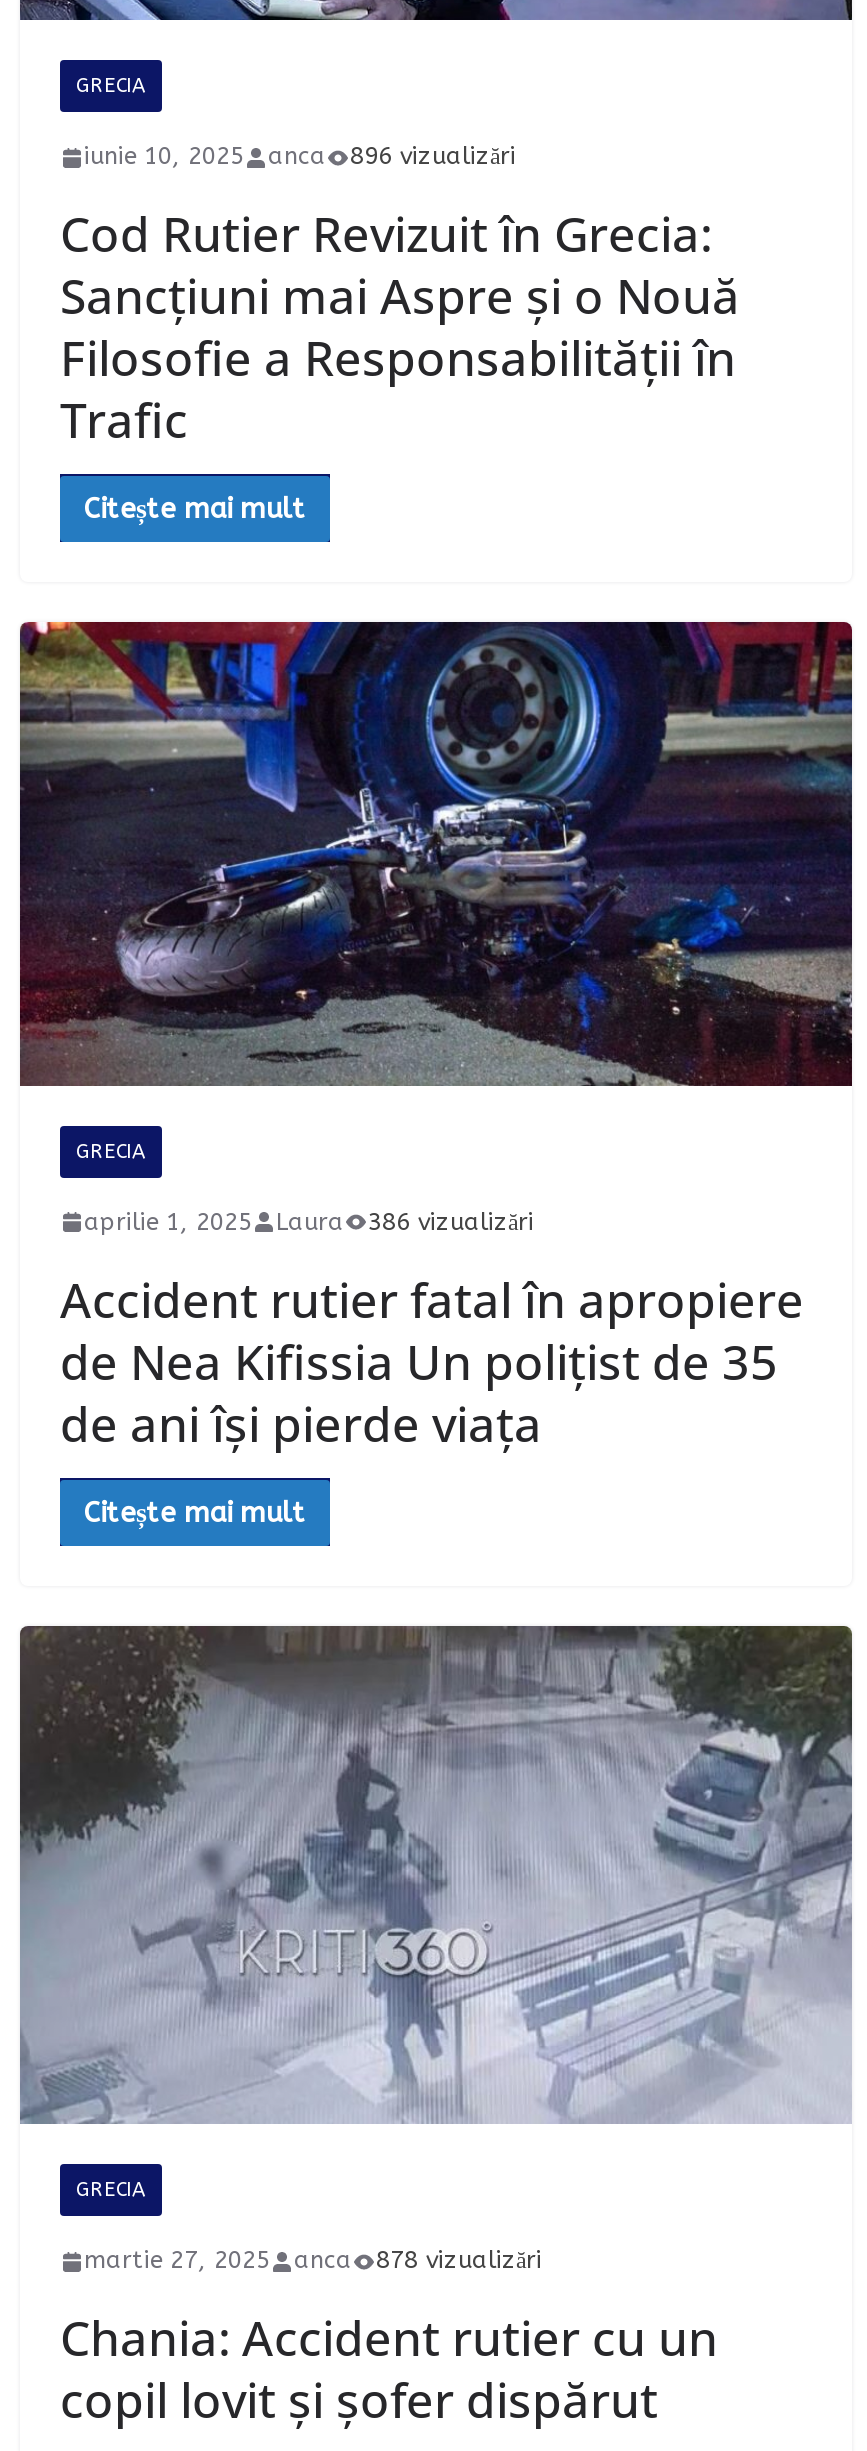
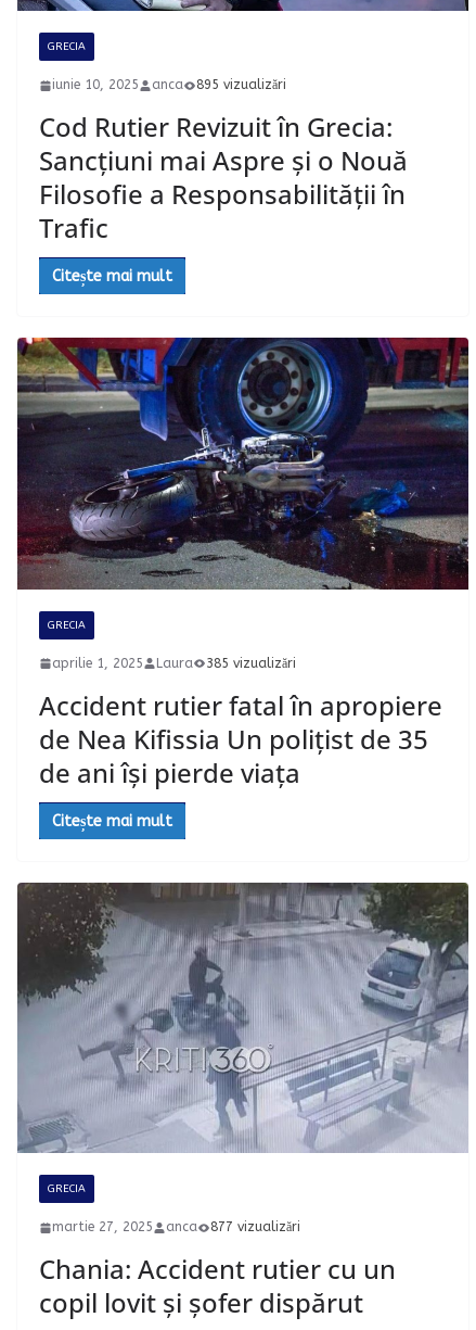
[84,142,516,170] iunie 10, 2025 anca 896 vizualizări -> [52,77,286,92] iunie 10, 2025 anca 895 vizualizări
[84,1207,534,1235] aprilie 1, 2025 Laura 386 vizualizări -> [52,655,296,670] aprilie 1, 2025 Laura 385 vizualizări
[84,2246,542,2274] martie 27, 2025 anca 878 vizualizări -> [52,1219,300,1235] martie 27, 2025 anca 877 vizualizări

